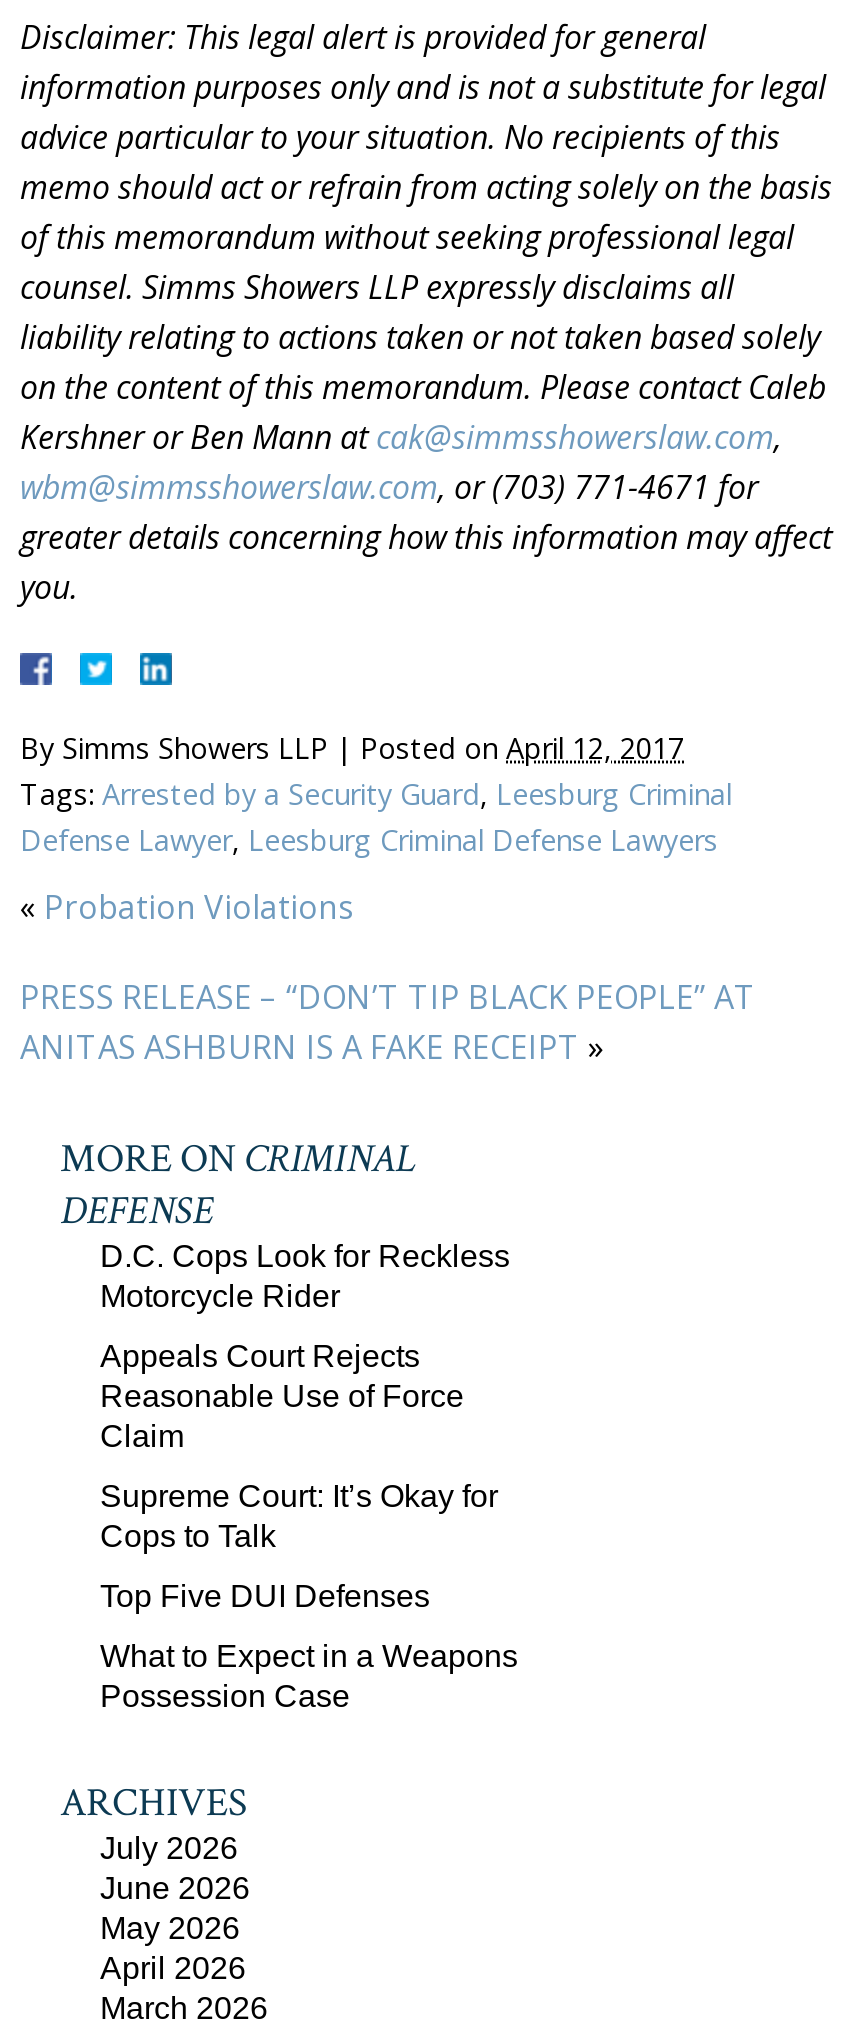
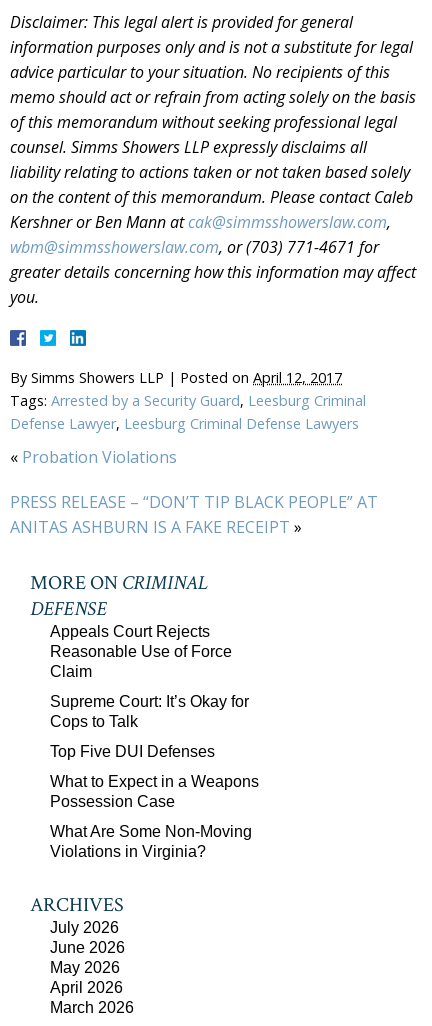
[100,1240,510,1314] D.C. Cops Look for Reckless | Motorcycle Rider -> none
moved [100,1340,518,1714] -> [50,623,259,810]: Appeals Court Rejects | Reasonable Use of Force | Claim | Supreme Court: It’s Okay for | Cops to Talk | Top Five DUI Defenses | What to Expect in a Weapons | Possession Case
none -> [50,823,252,860] What Are Some Non-Moving | Violations in Virginia?

